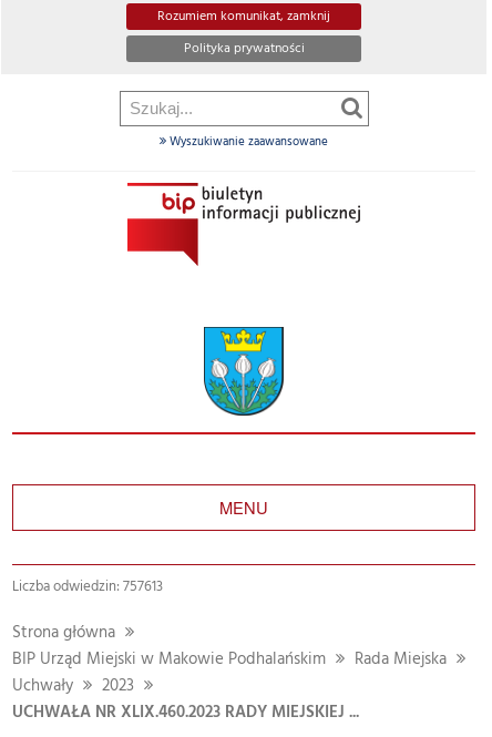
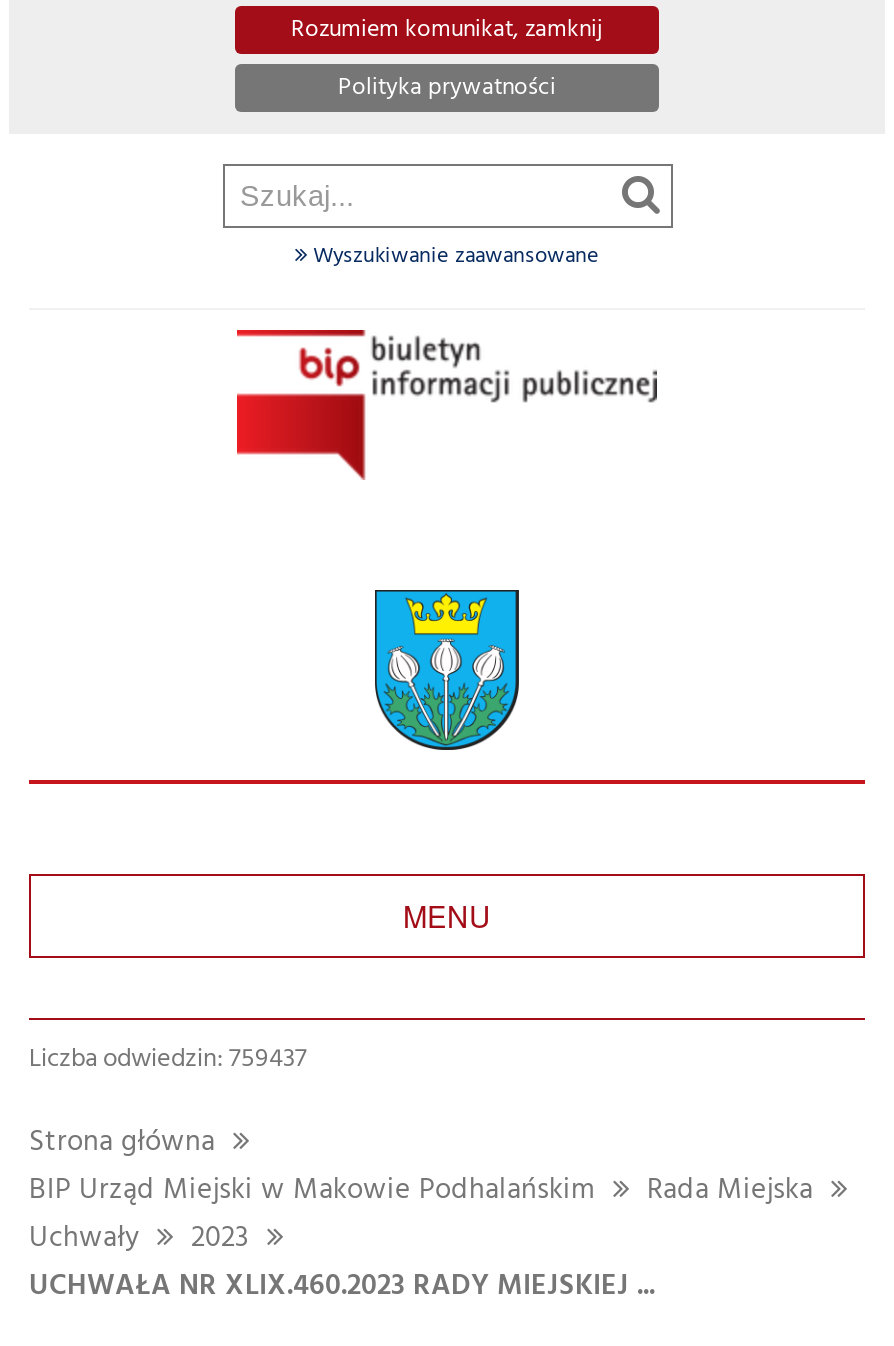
[12,575,163,598] Liczba odwiedzin: 757613 -> [29,1038,307,1080] Liczba odwiedzin: 759437

